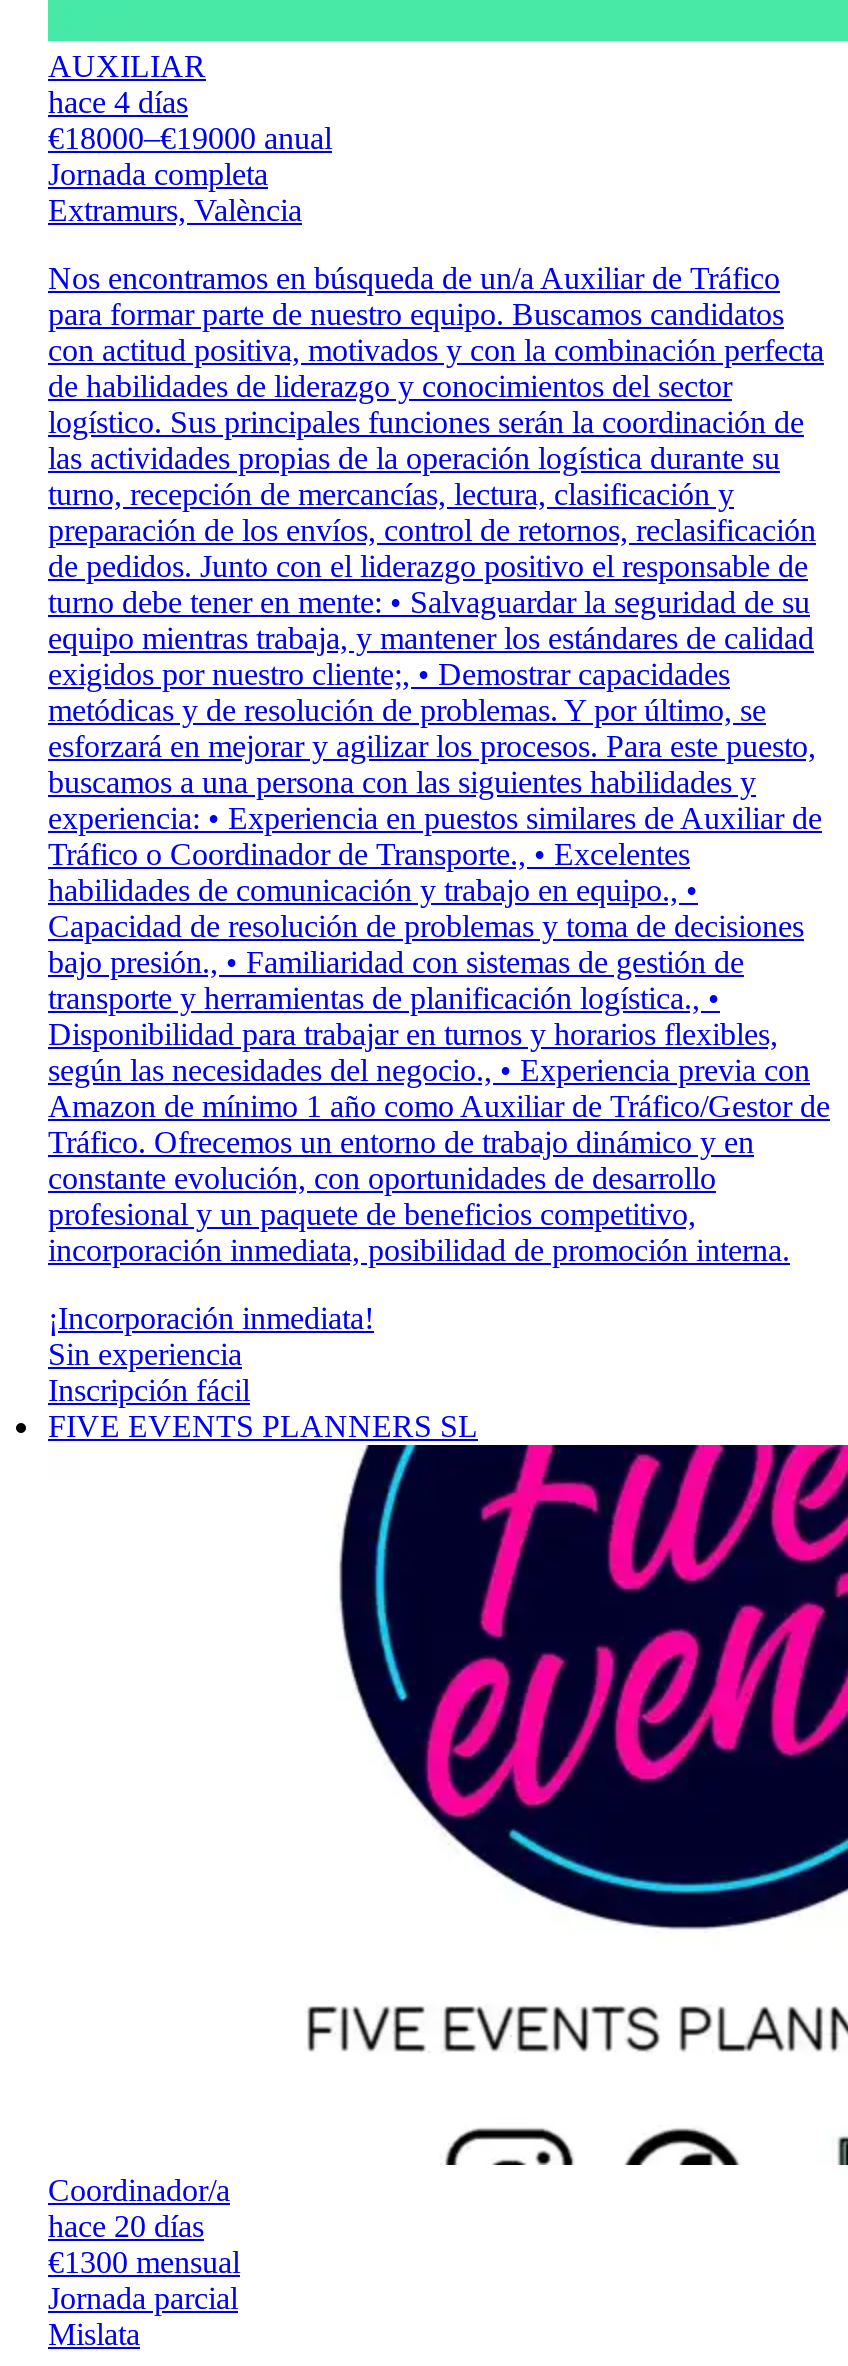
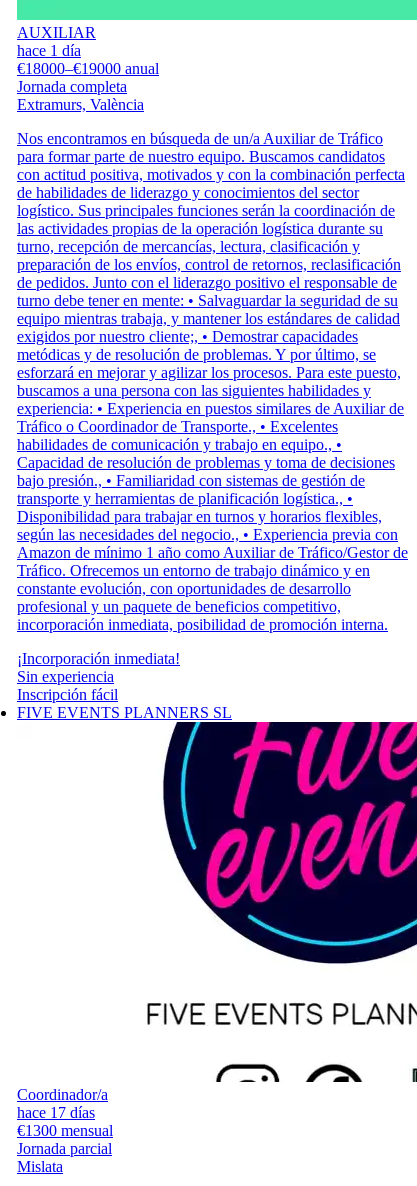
[48,85,188,119] hace 4 días -> [17,42,81,59] hace 1 día
[48,2209,204,2243] hace 20 días -> [17,1104,95,1121] hace 17 días

